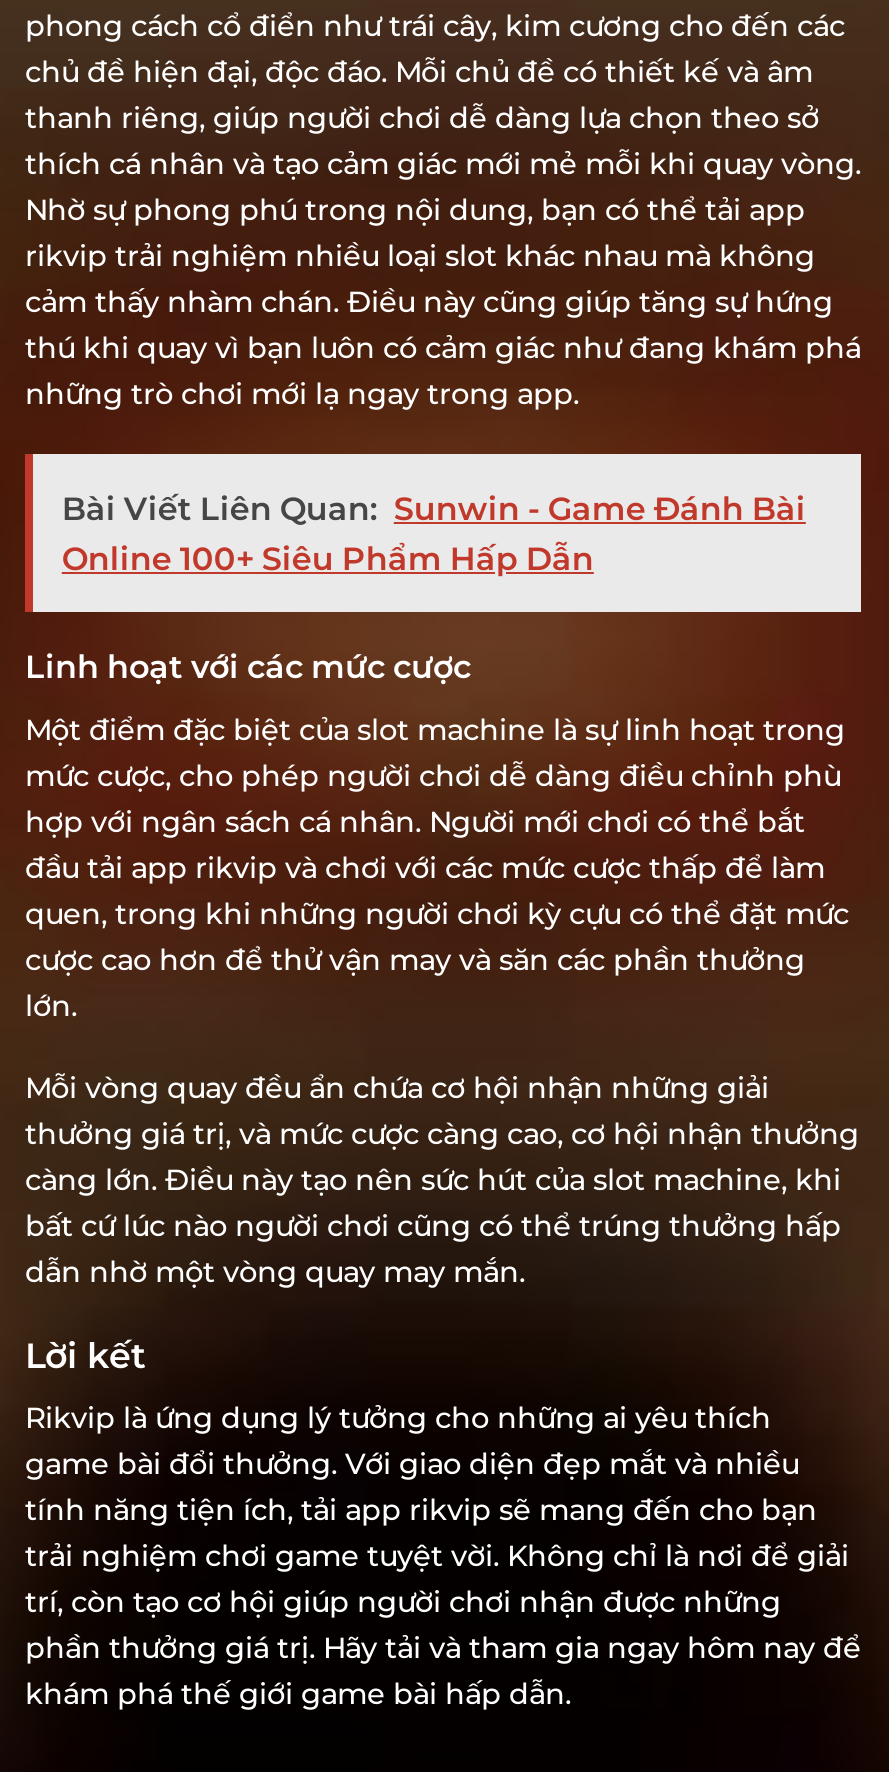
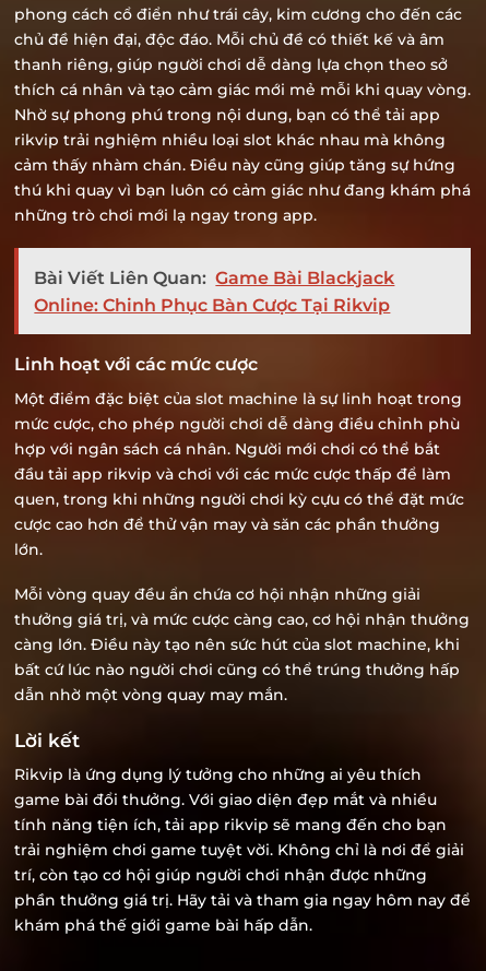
[62,489,806,577] Bài Viết Liên Quan: Sunwin - Game Đánh Bài | Online 100+ Siêu Phẩm Hấp Dẫn -> [34,267,395,315] Bài Viết Liên Quan: Game Bài Blackjack | Online: Chinh Phục Bàn Cược Tại Rikvip

